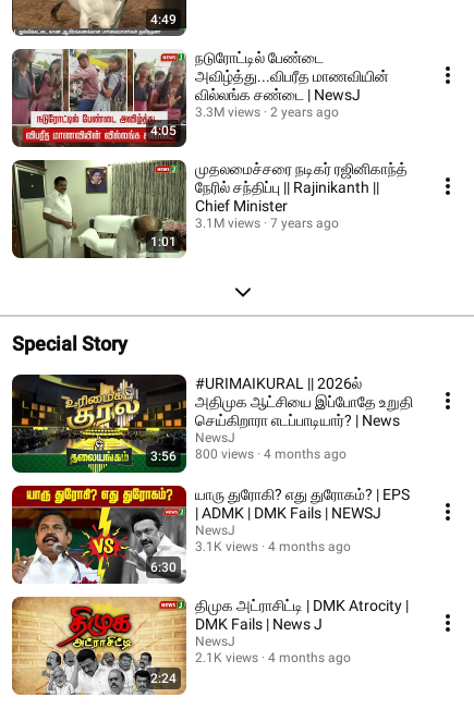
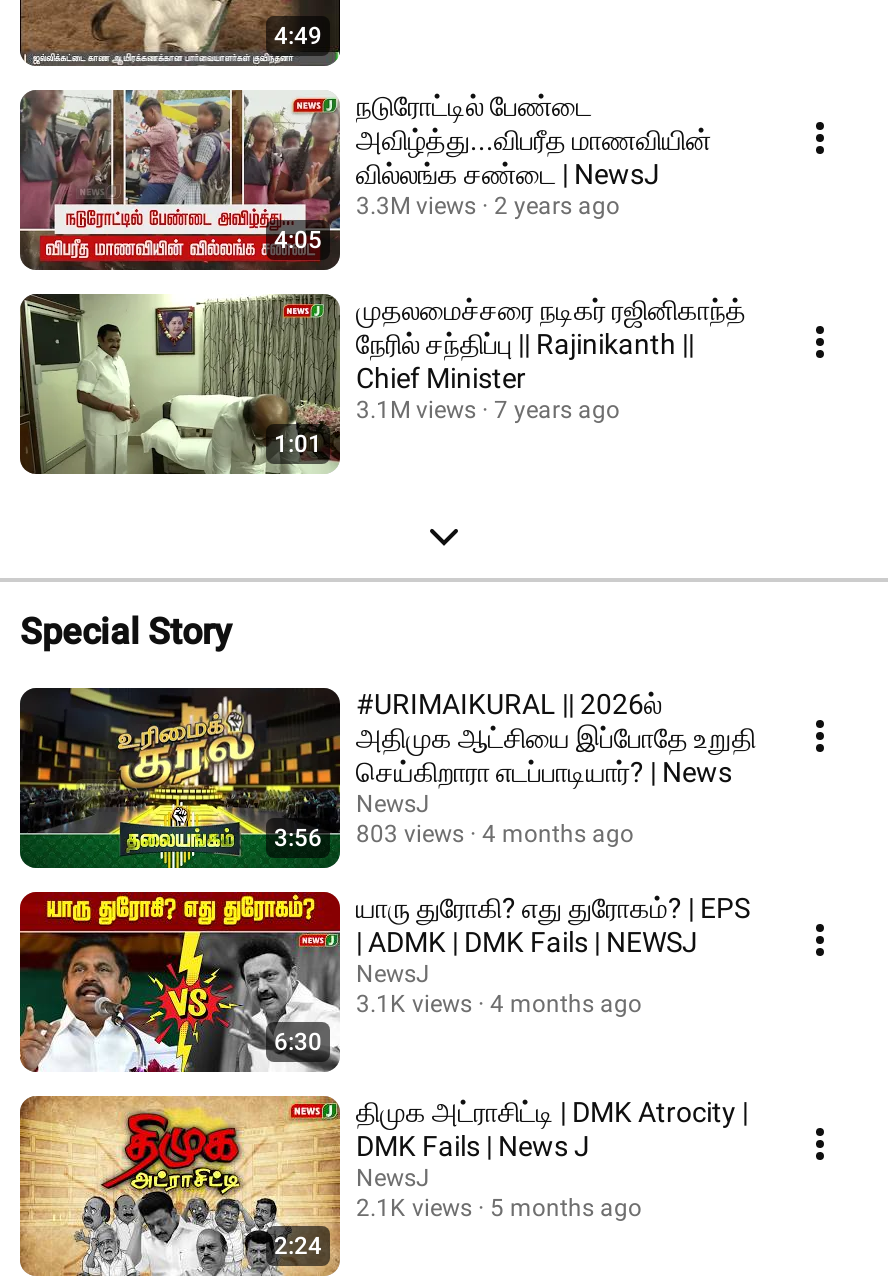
[150,446,347,464] 3:56 800 views 4 months ago -> [274,820,634,852] 3:56 803 views 4 months ago
[195,650,351,665] 2.1K views 4 months ago -> [356,1194,642,1222] 2.1K views 5 months ago

